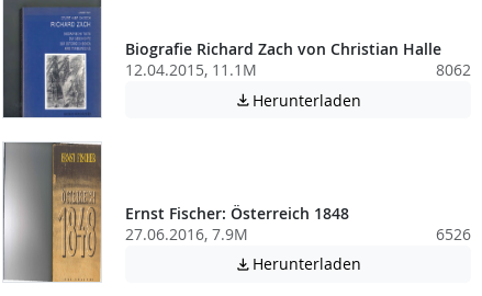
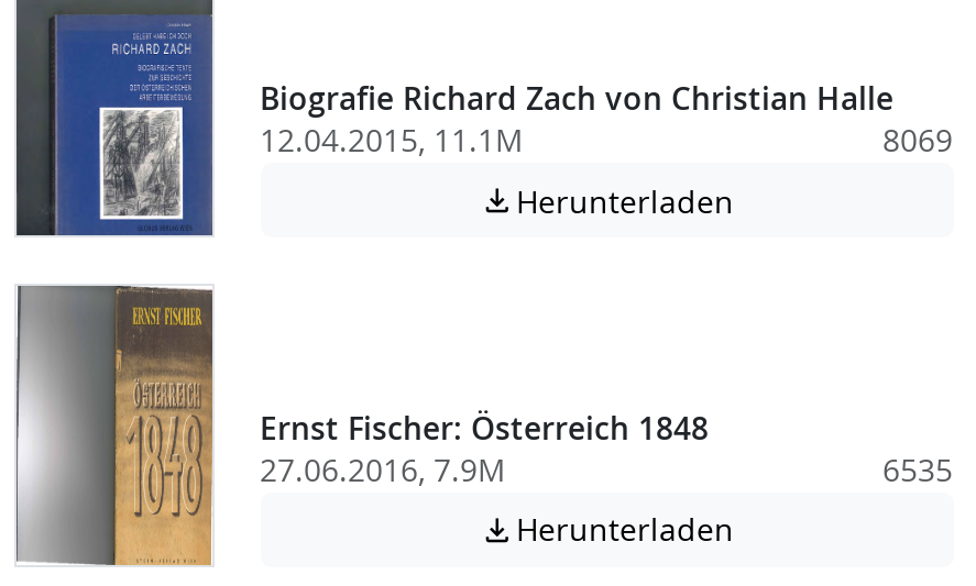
[435,60,470,80] 8062 -> [882,120,953,161] 8069
[435,224,470,245] 6526 -> [882,449,953,491] 6535

